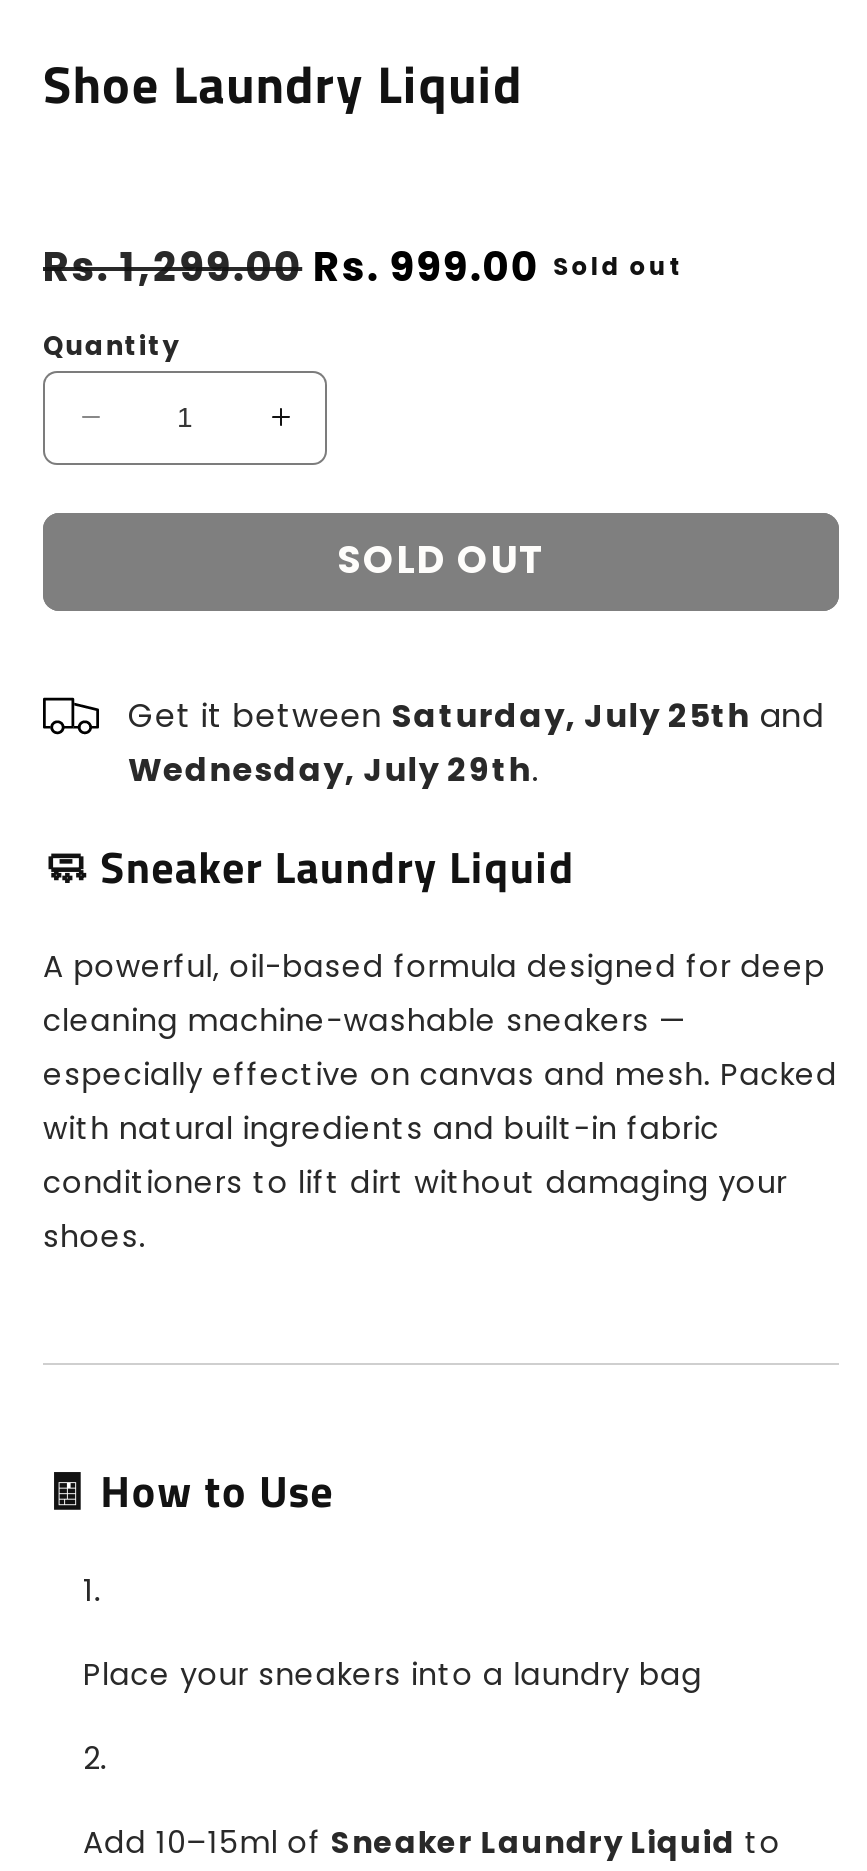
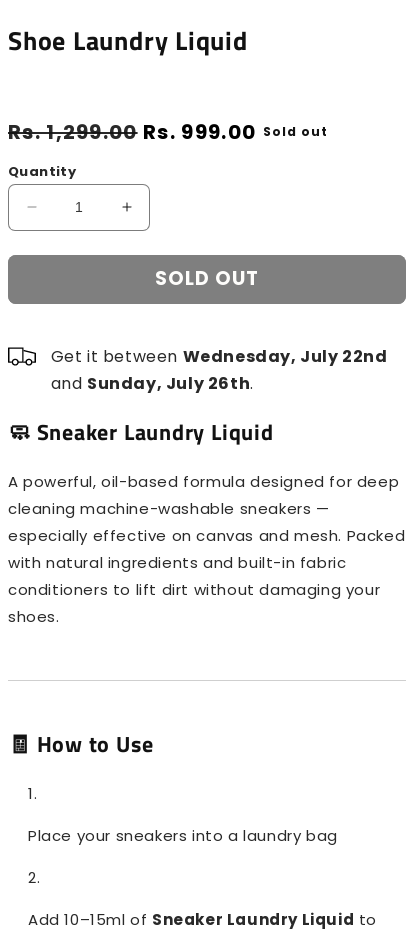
[128,692,824,792] Get it between Saturday, July 25th and | Wednesday, July 29th. -> [50,345,387,395] Get it between Wednesday, July 22nd | and Sunday, July 26th.

